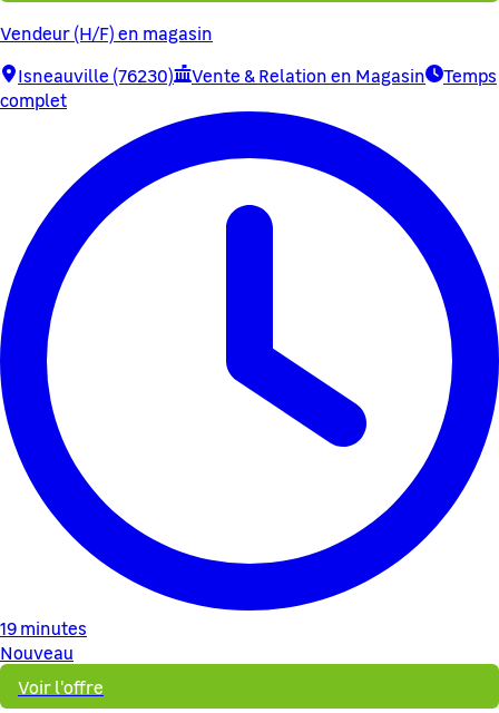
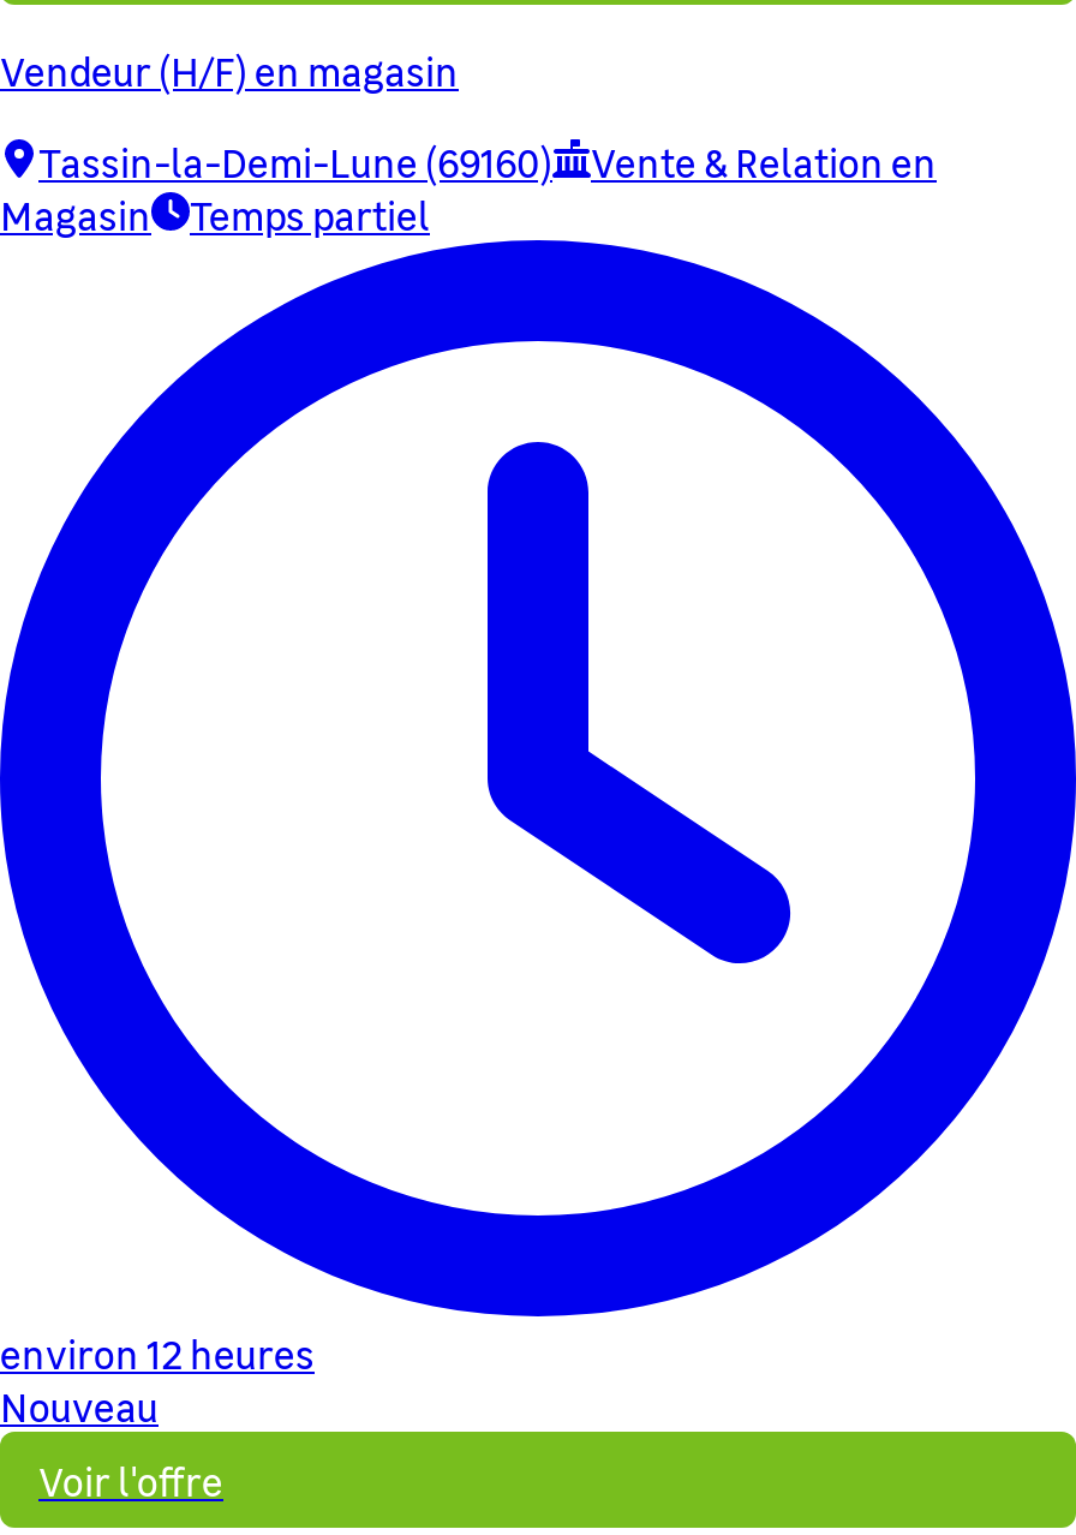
[0,63,497,112] Isneauville (76230) | Vente & Relation en Magasin | Temps | complet -> [0,135,937,241] Tassin-la-Demi-Lune (69160) | Vente & Relation en | Magasin | Temps partiel
[0,615,87,640] 19 minutes -> [0,1326,315,1379] environ 12 heures

